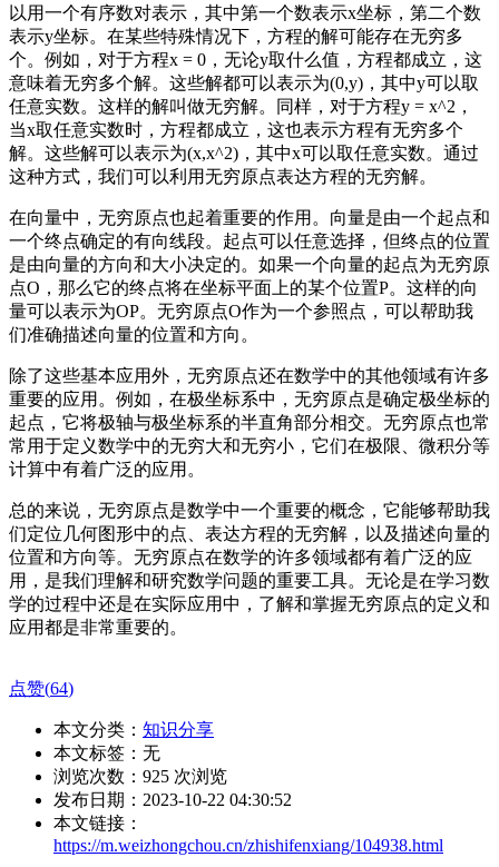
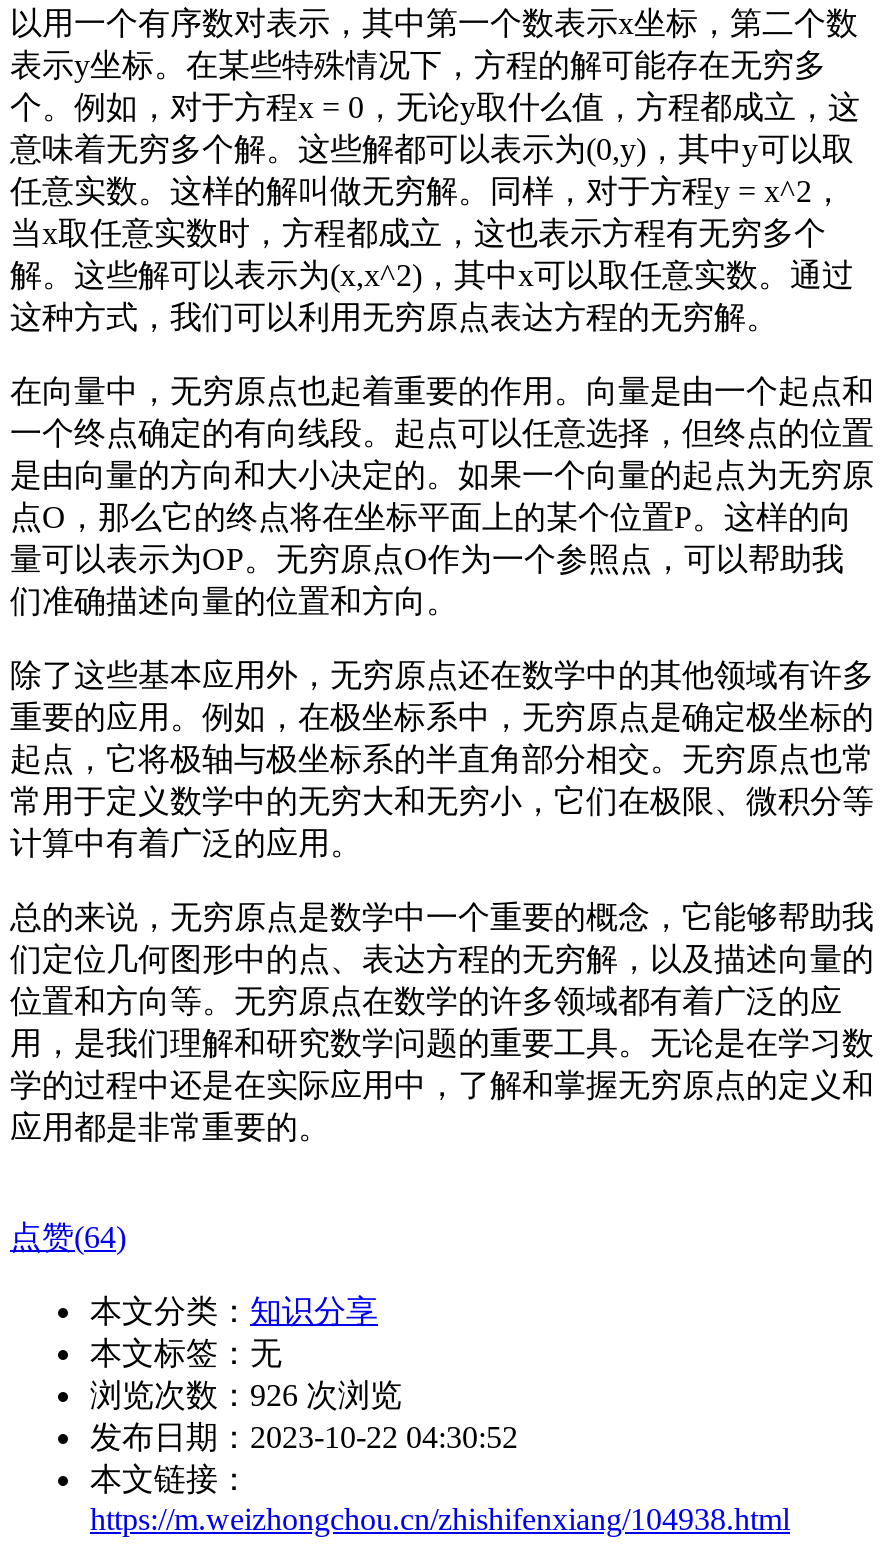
[53,767,227,786] 浏览次数：925次浏览 -> [90,1378,402,1412] 浏览次数：926次浏览

